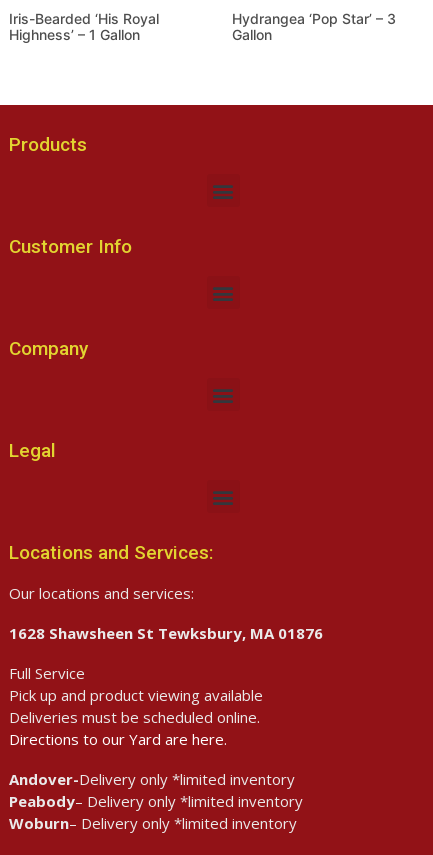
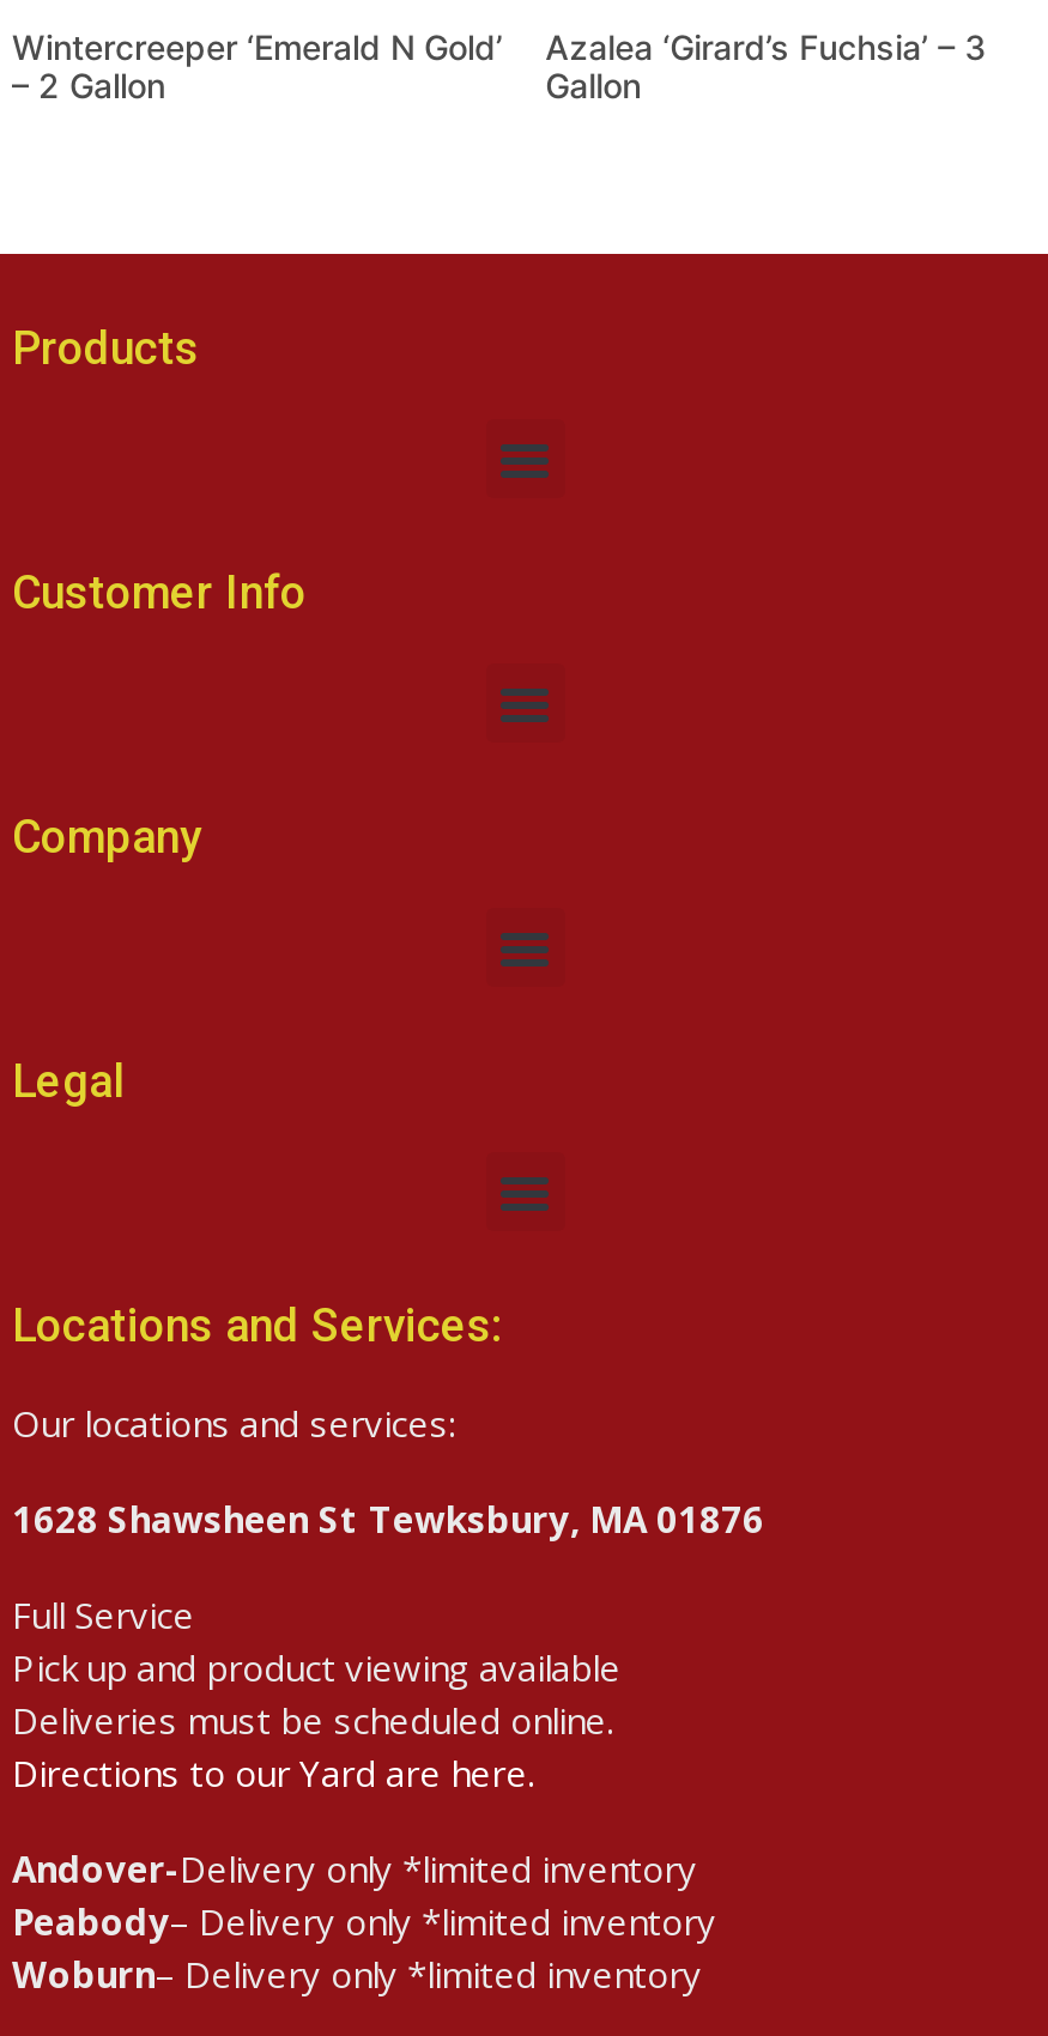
[9,9,159,42] Iris-Bearded ‘His Royal | Highness’ – 1 Gallon -> [12,25,503,104] Wintercreeper ‘Emerald N Gold’ | – 2 Gallon
[232,9,396,26] Hydrangea ‘Pop Star’ – 3 -> [545,25,986,66] Azalea ‘Girard’s Fuchsia’ – 3

